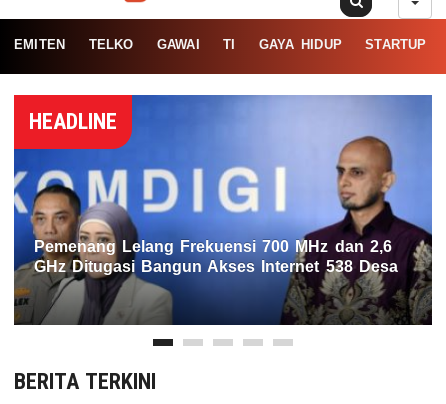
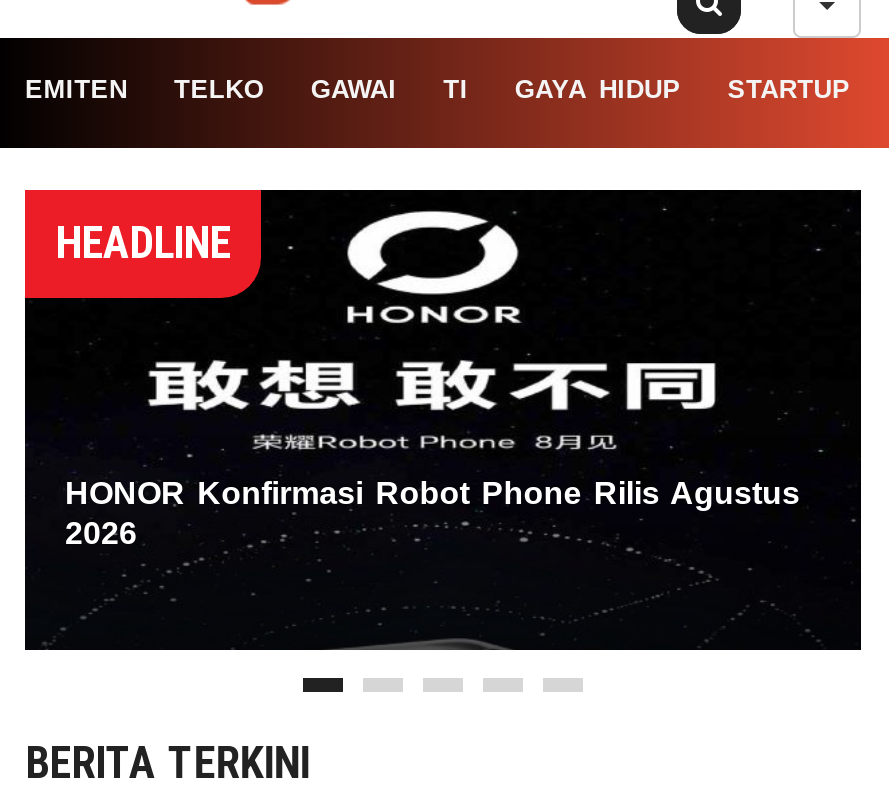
[13,94,433,325] [image] | Pemenang Lelang Frekuensi 700 MHz dan 2,6 | GHz Ditugasi Bangun Akses Internet 538 Desa -> [23,188,863,650] [image] | HONOR Konfirmasi Robot Phone Rilis Agustus | 2026

